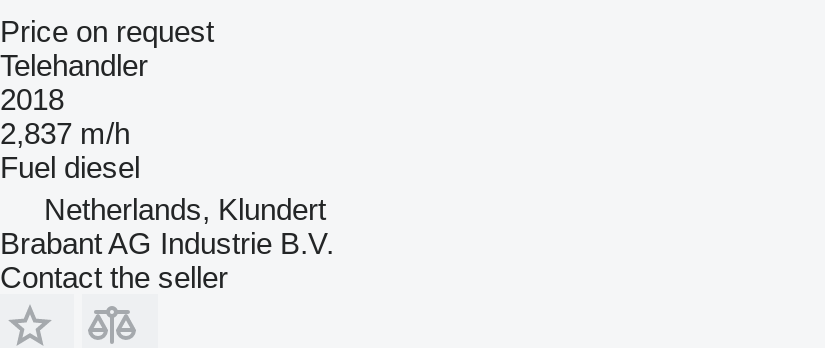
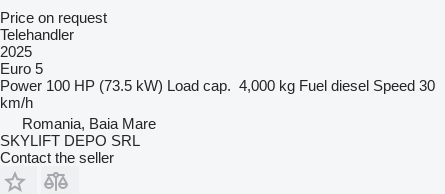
[0,82,334,260] 2018 | 2,837 m/h | Fuel diesel | Netherlands, Klundert | Brabant AG Industrie B.V. -> [0,43,435,149] 2025 | Euro 5 | Power 100 HP (73.5 kW) Load cap. 4,000 kg Fuel diesel Speed 30 | km/h | Romania, Baia Mare | SKYLIFT DEPO SRL

